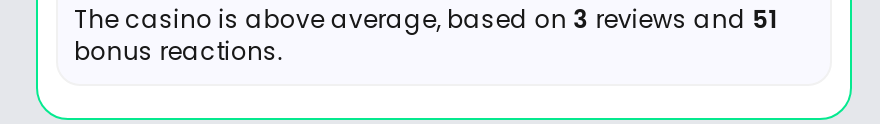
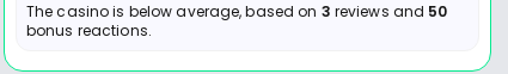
[74,2,779,36] The casino is above average, based on 3 reviews and 51 -> [26,1,448,21] The casino is below average, based on 3 reviews and 50

